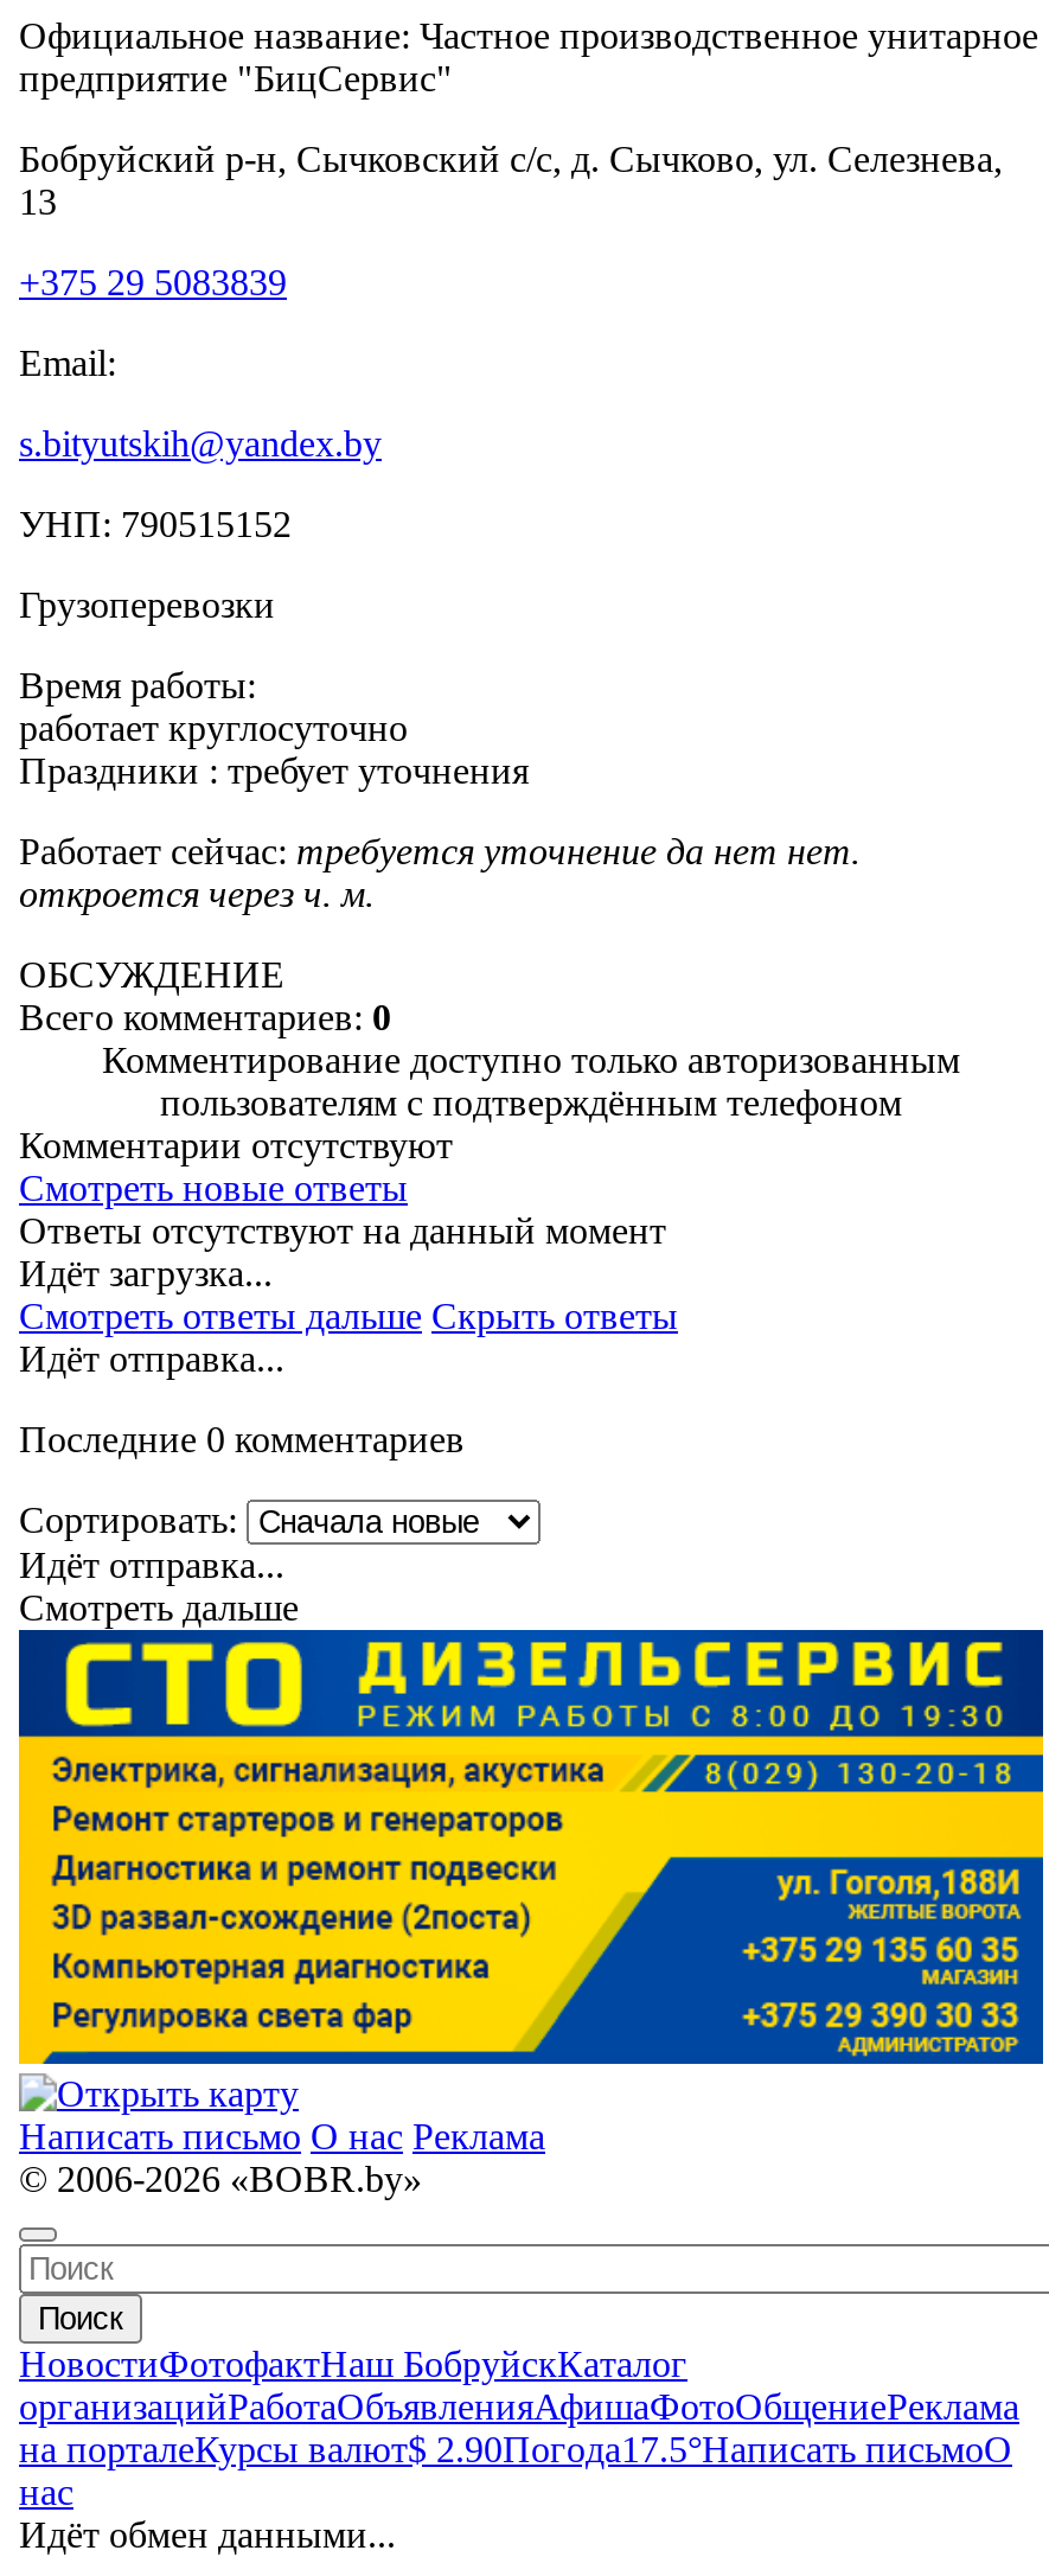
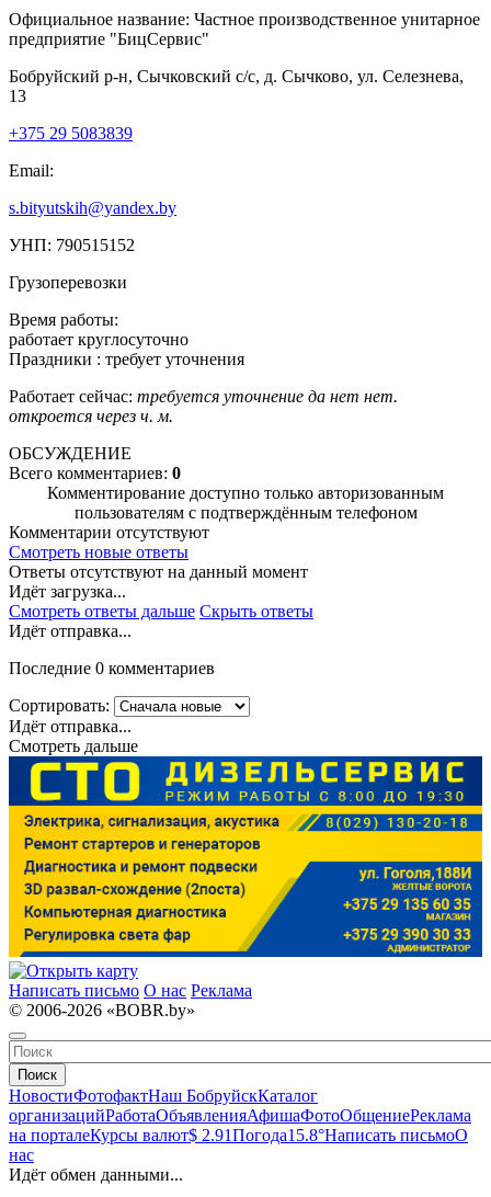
[19,2429,1012,2469] на порталеКурсы валют$ 2.90Погода17.5°Написать письмоО -> [9,1126,468,1144] на порталеКурсы валют$ 2.91Погода15.8°Написать письмоО

